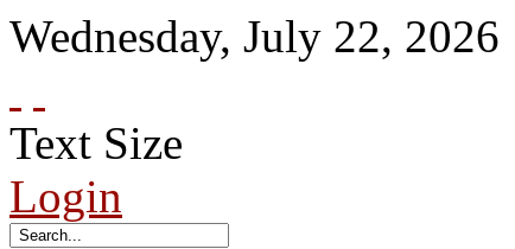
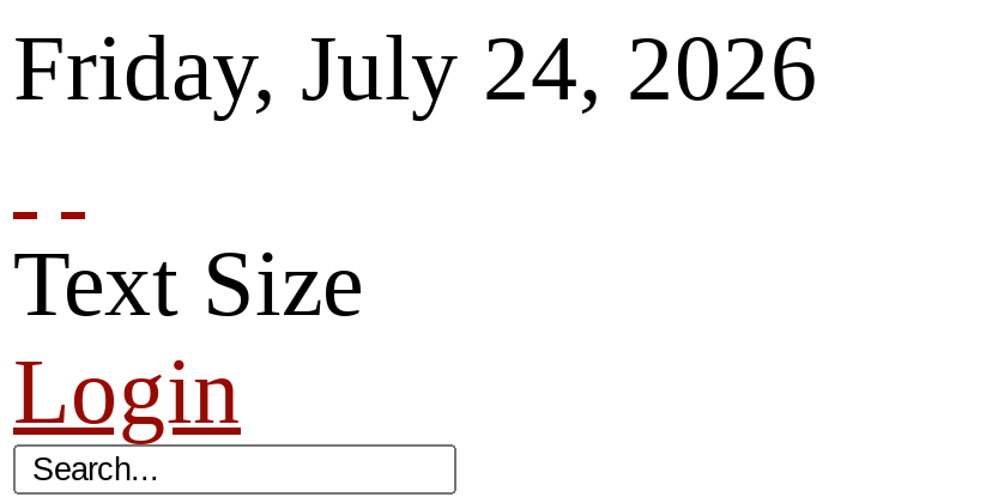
[9,11,500,62] Wednesday, July 22, 2026 -> [13,16,818,119] Friday, July 24, 2026

